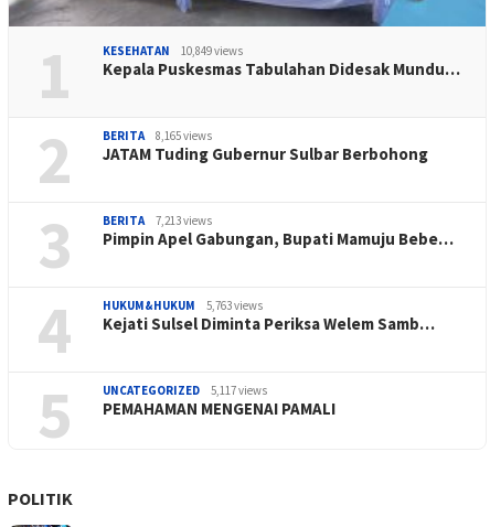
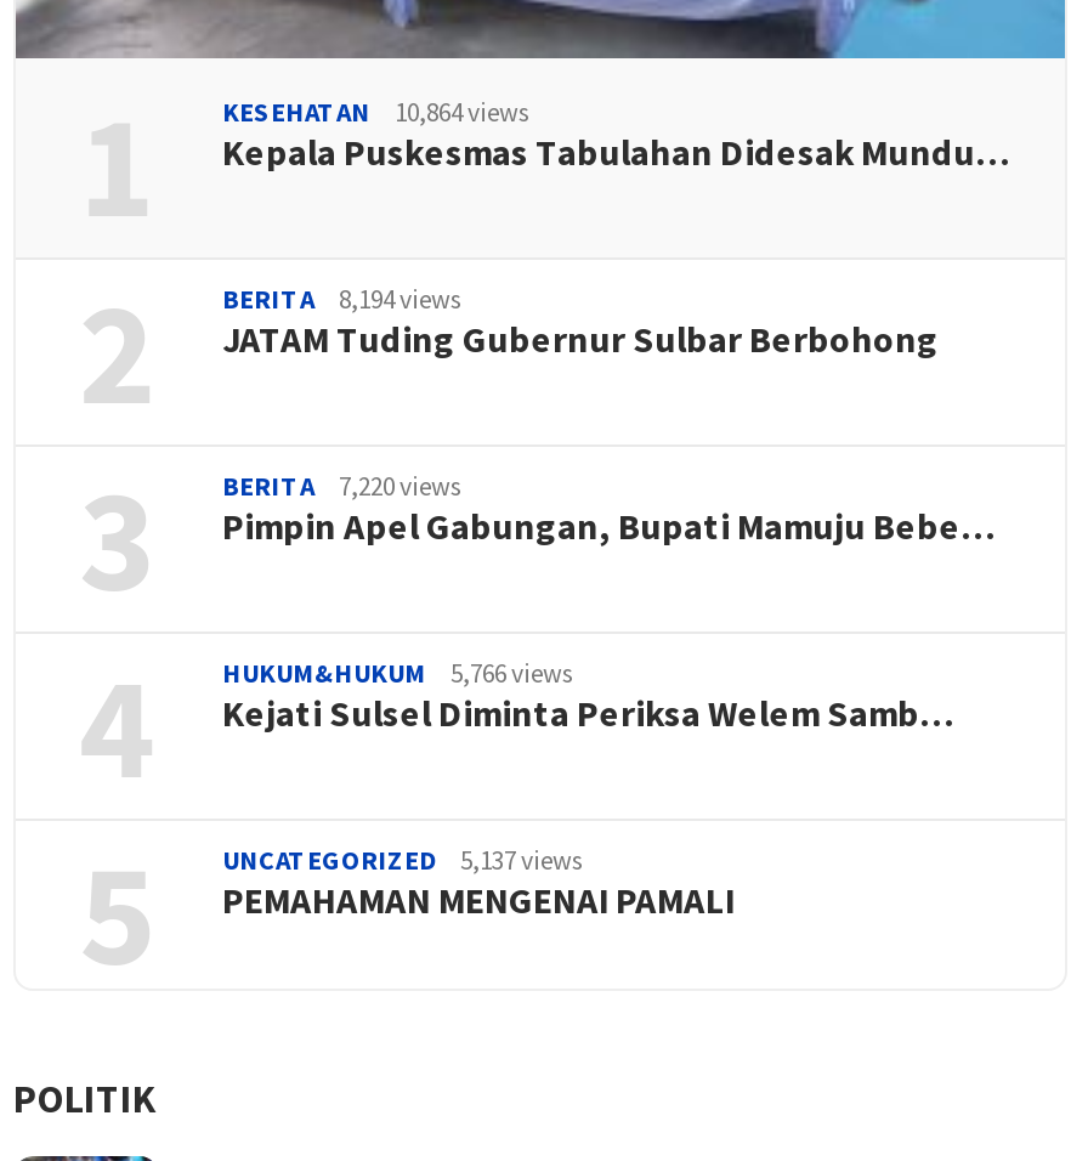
[103,43,243,59] KESEHATAN 10,849 views -> [222,95,531,129] KESEHATAN 10,864 views
[103,128,212,143] BERITA 8,165 views -> [222,282,463,316] BERITA 8,194 views
[103,213,212,228] BERITA 7,213 views -> [222,469,463,503] BERITA 7,220 views
[103,298,263,313] HUKUM&HUKUM 5,763 views -> [222,656,574,690] HUKUM&HUKUM 5,766 views
[103,383,267,398] UNCATEGORIZED 5,117 views -> [222,843,584,877] UNCATEGORIZED 5,137 views

